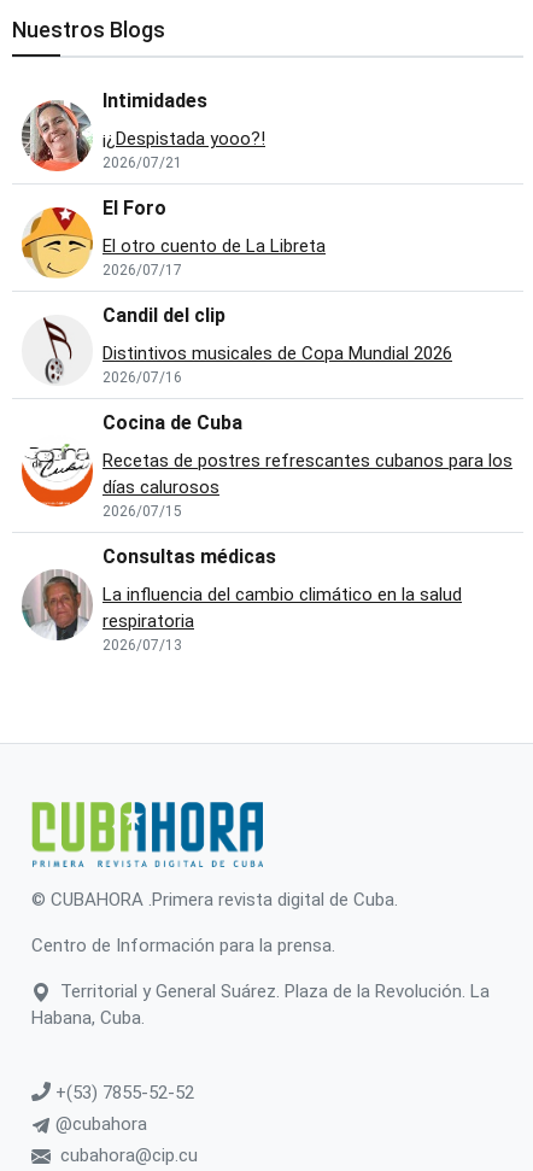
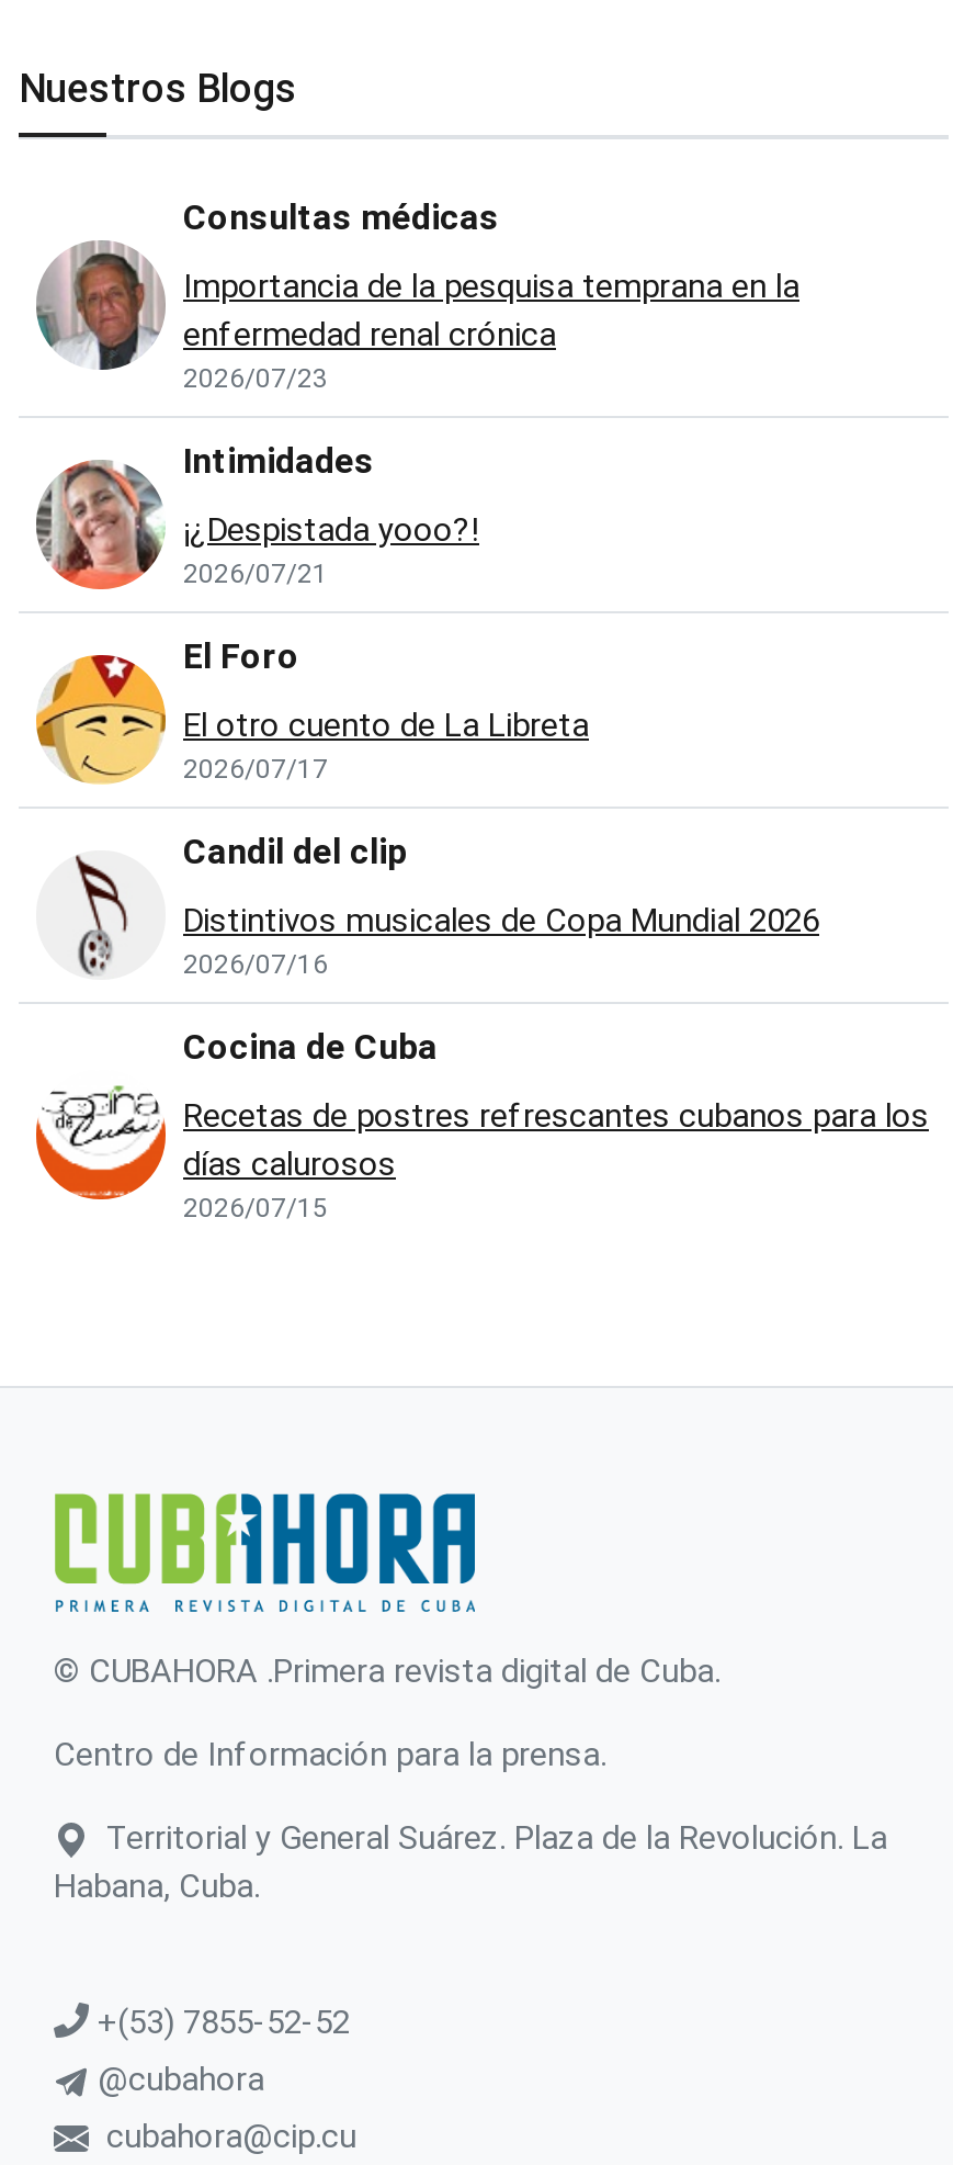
none -> [183,267,799,394] Importancia de la pesquisa temprana en la | enfermedad renal crónica | 2026/07/23
moved [20,89,512,520] -> [34,440,929,1224]: [image] | Intimidades | ¡¿Despistada yooo?! | ... | días calurosos | 2026/07/15
moved [20,545,276,642] -> [34,197,499,372]: [image] | Consultas médicas
[102,584,462,654] La influencia del cambio climático en la salud | respiratoria | 2026/07/13 -> none

